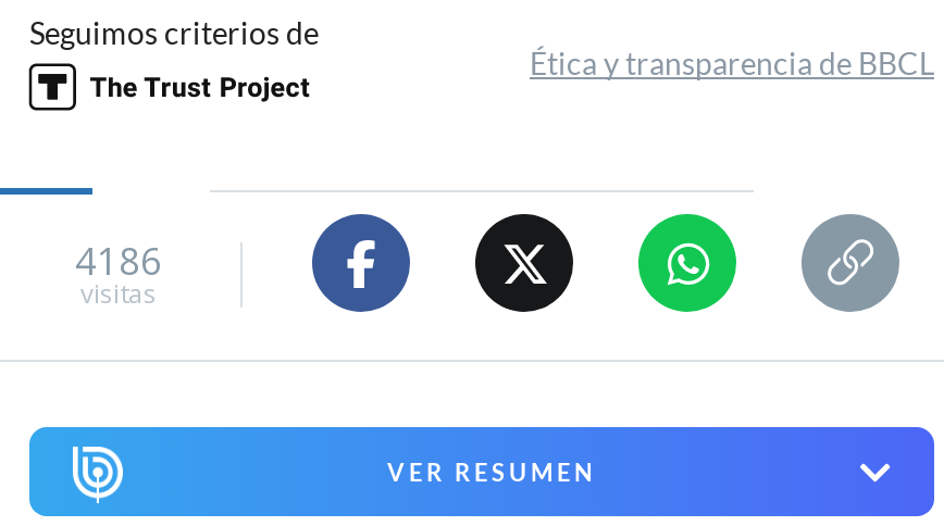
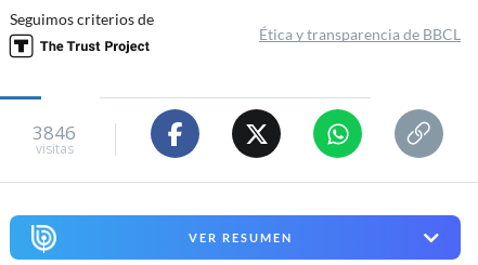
[75,236,162,286] 4186 -> [33,120,76,145] 3846

